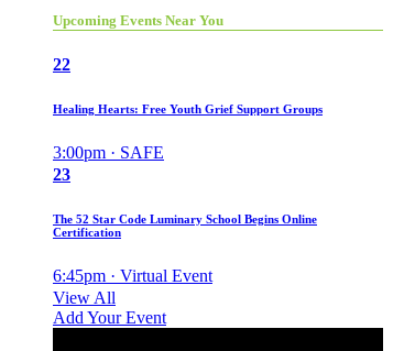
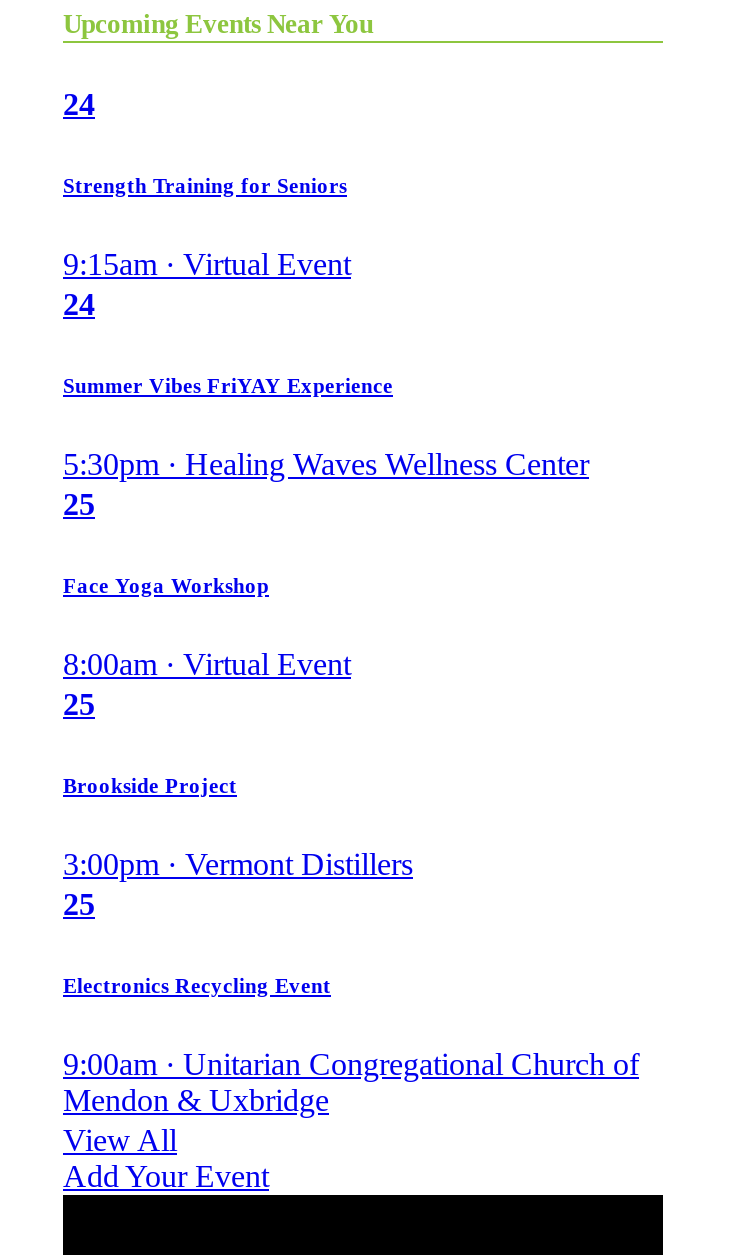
[53,55,323,285] 22 | Healing Hearts: Free Youth Grief Support Groups | 3:00pm · SAFE | 23 | The 52 Star Code Luminary School Begins Online | Certification | 6:45pm · Virtual Event -> [63,87,639,1116] 24 | Strength Training for Seniors | 9:15am · Virtual Event | 24 | Summer Vibes FriYAY Experience | 5:30pm · Healing Waves Wellness Center | 25 | Face Yoga Workshop | 8:00am · Virtual Event | 25 | Brookside Project | 3:00pm · Vermont Distillers | 25 | Electronics Recycling Event | 9:00am · Unitarian Congregational Church of | Mendon & Uxbridge

